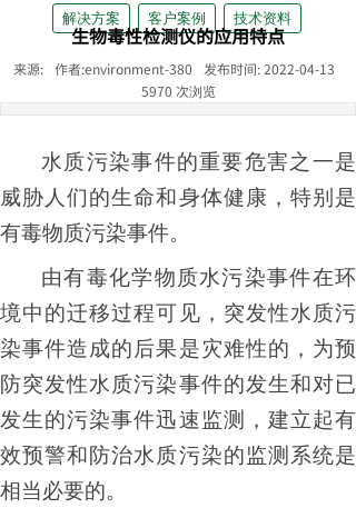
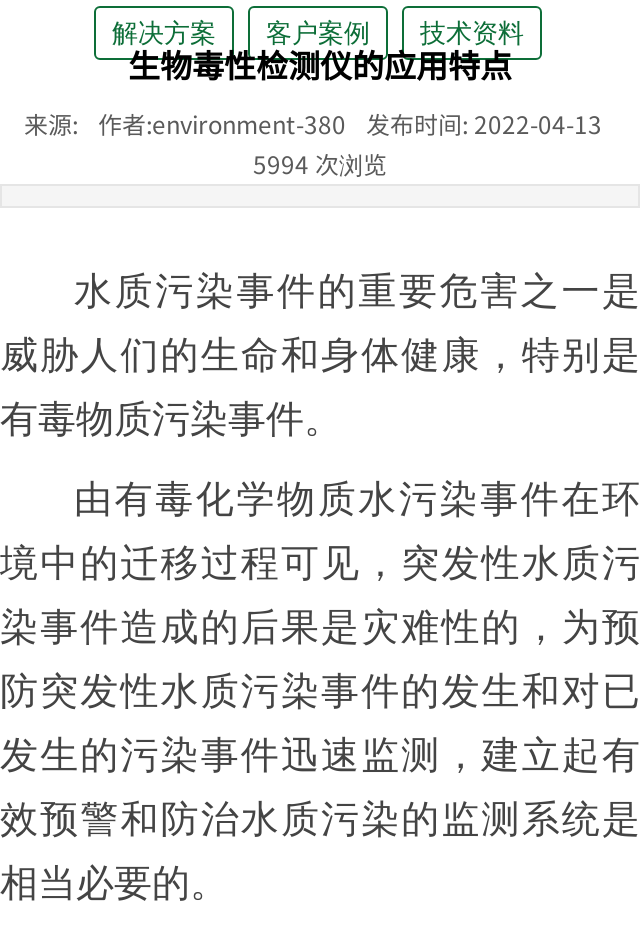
[141,81,215,100] 5970次浏览 -> [253,146,387,180] 5994次浏览

